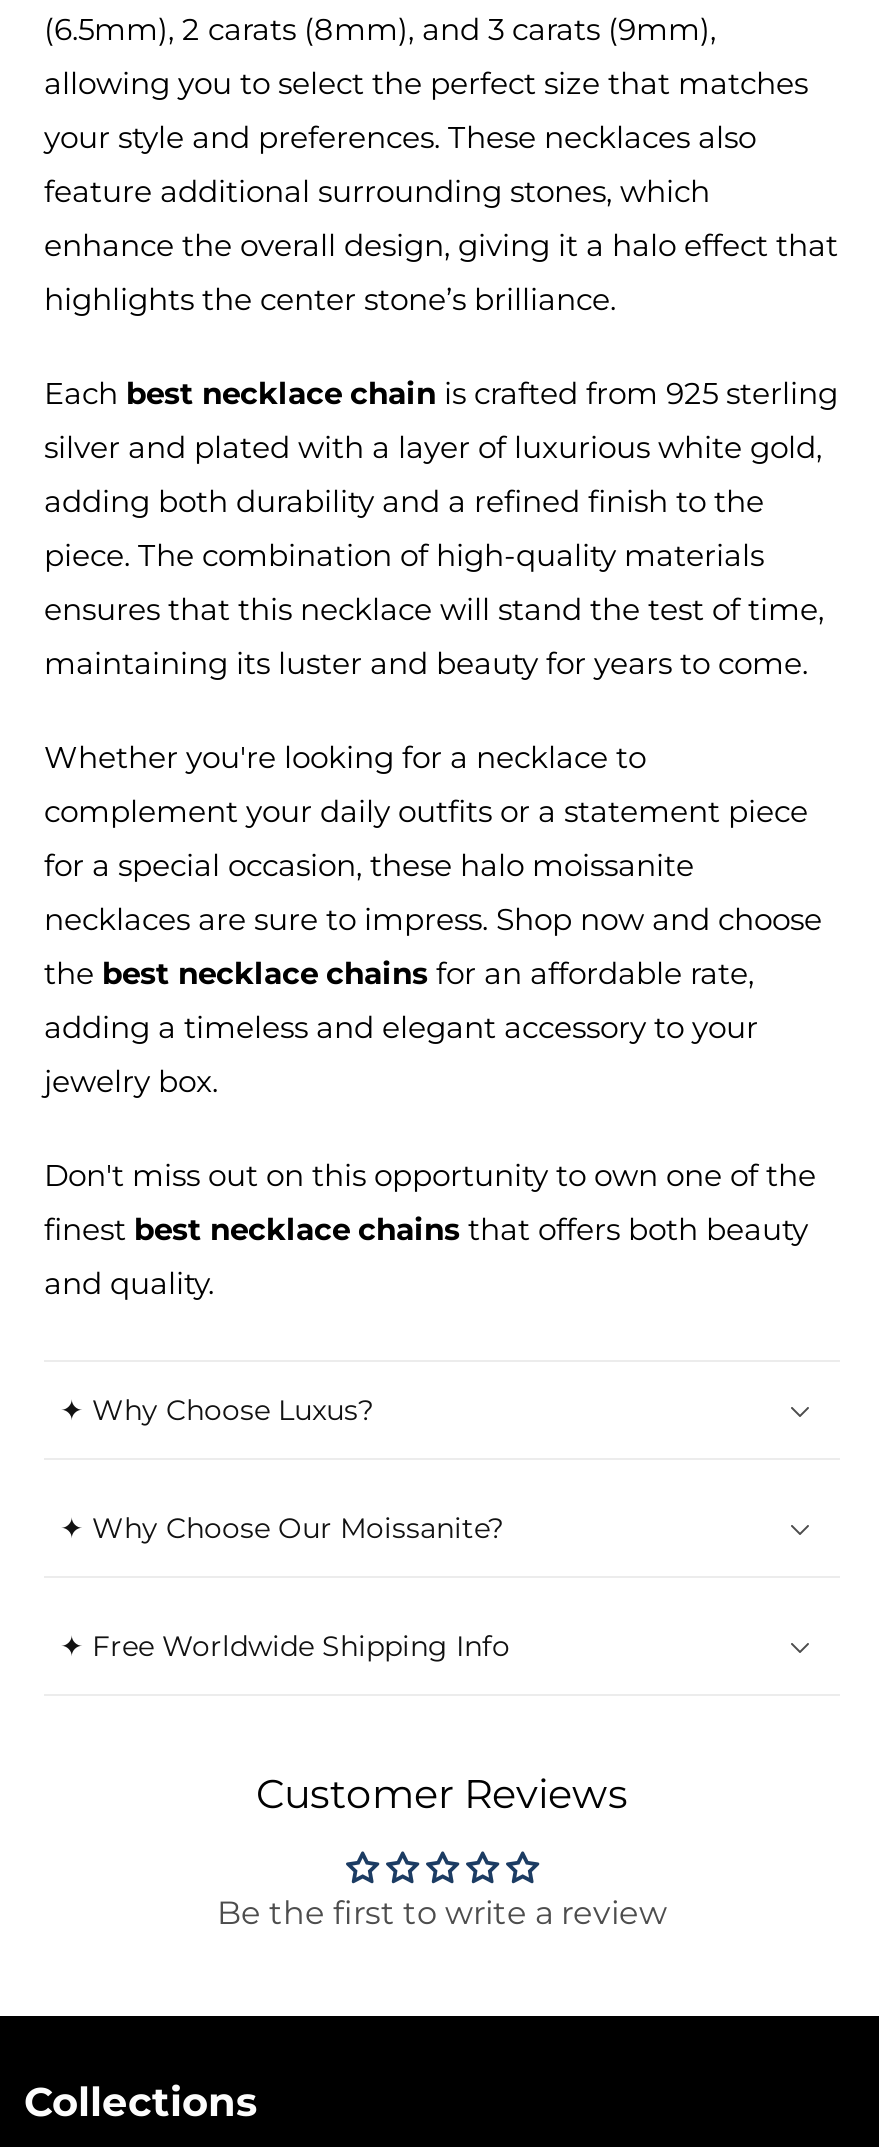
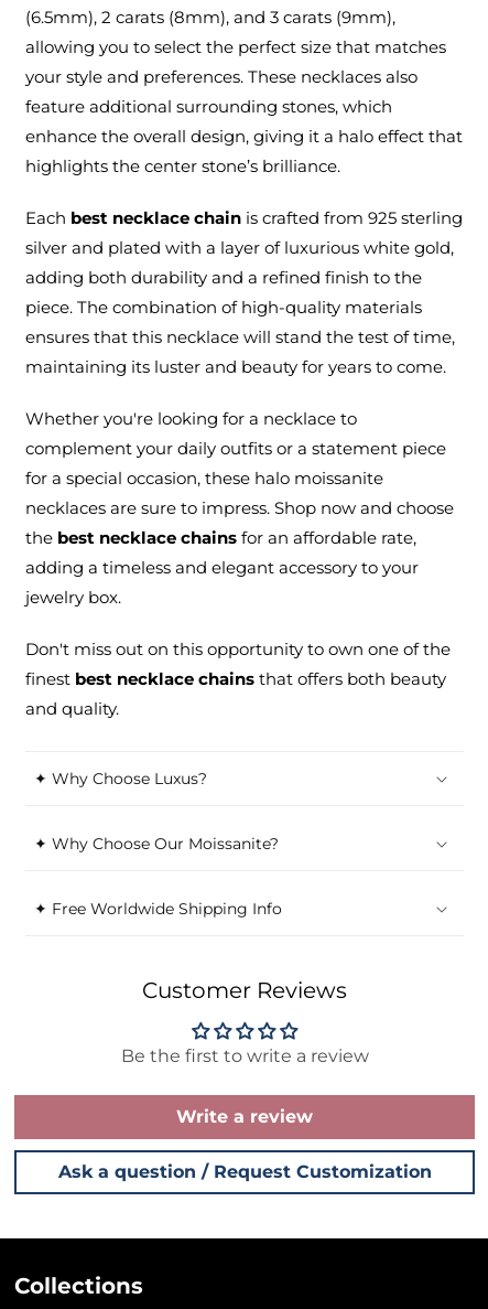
none -> [58,1106,431,1182] Write a review | Ask a question / Request Customization

